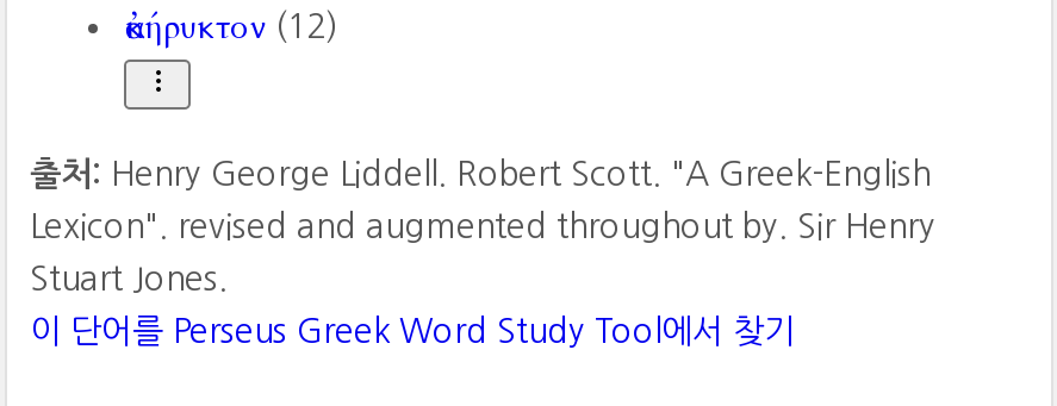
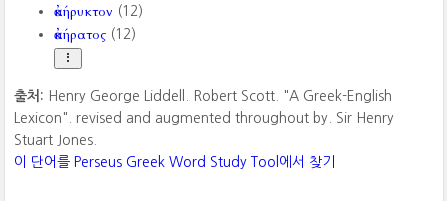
none -> [54,25,136,44] ἀκήρατος (12)

